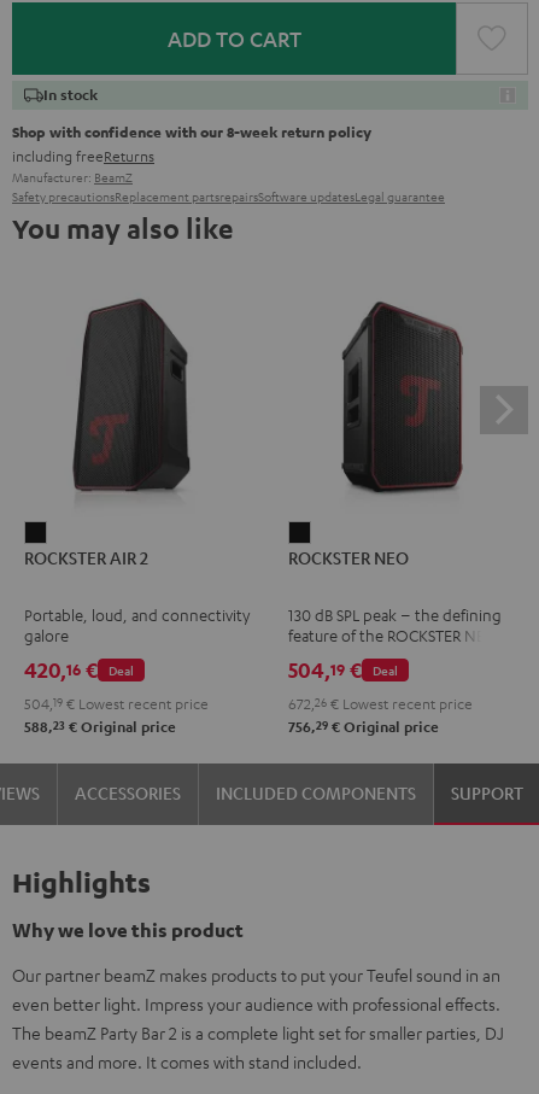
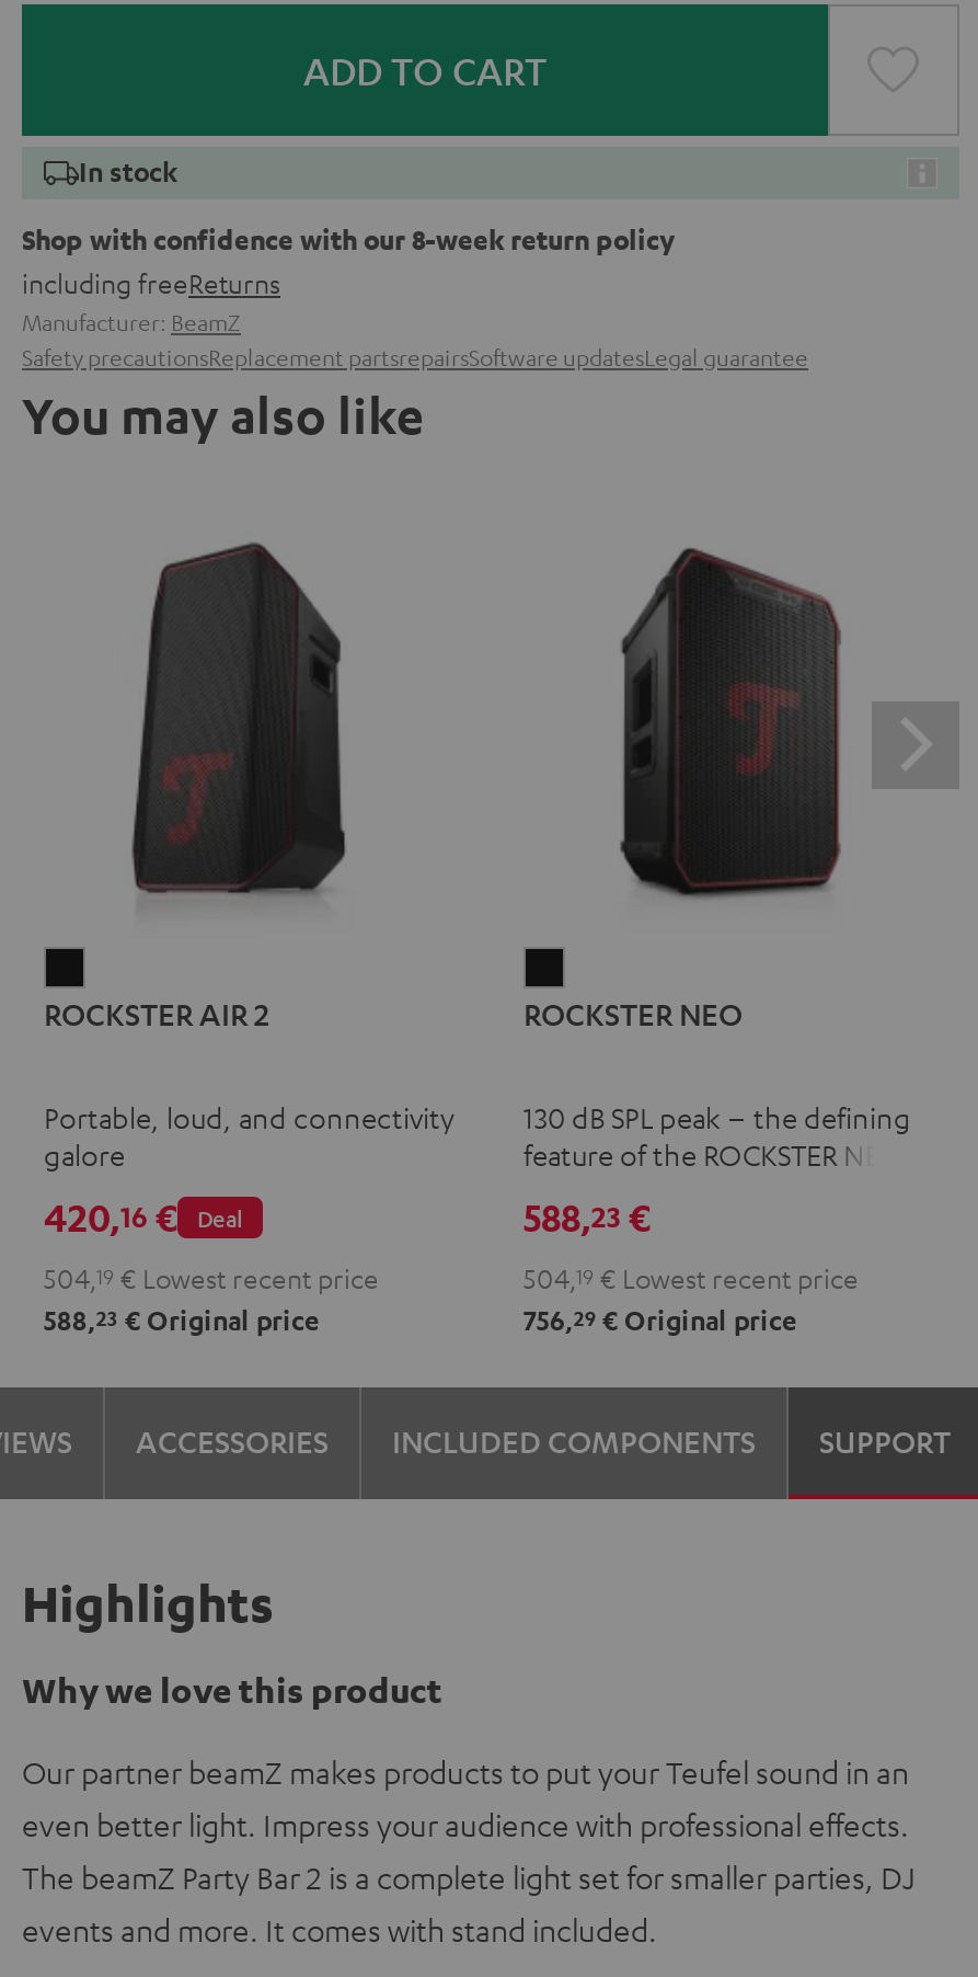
[288,656,473,713] Deal | 504,19 € | 672,26 €Lowest recent price -> [523,1192,859,1295] 588,23 € | 504,19 €Lowest recent price

